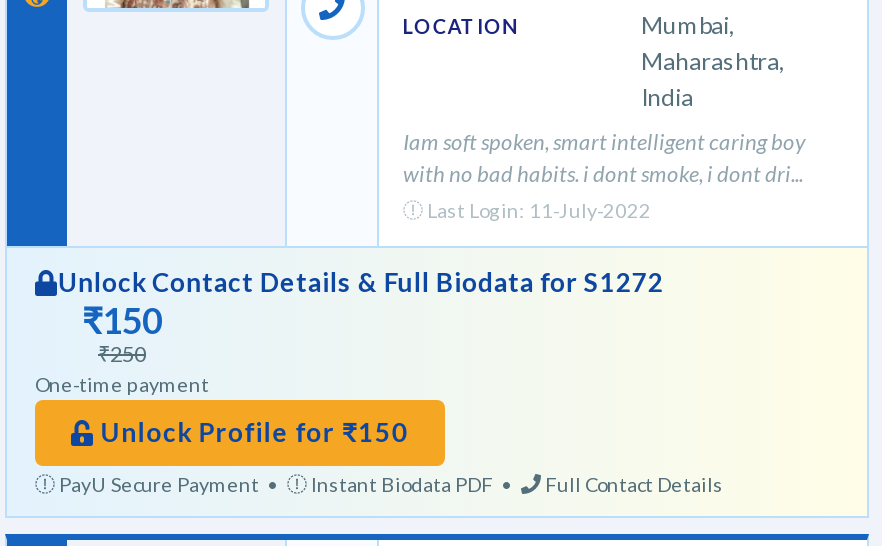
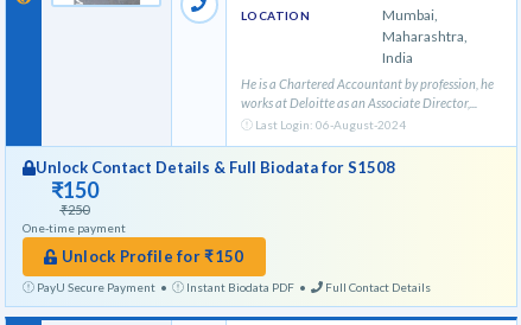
[403,128,805,186] Iam soft spoken, smart intelligent caring boy | with no bad habits. i dont smoke, i dont dri... -> [241,76,494,110] He is a Chartered Accountant by profession, he | works at Deloitte as an Associate Director,...
[423,198,651,222] Last Login: 11-July-2022 -> [253,118,406,132] Last Login: 06-August-2024
[58,266,664,298] Unlock Contact Details & Full Biodata for S1272 -> [36,158,396,177] Unlock Contact Details & Full Biodata for S1508

